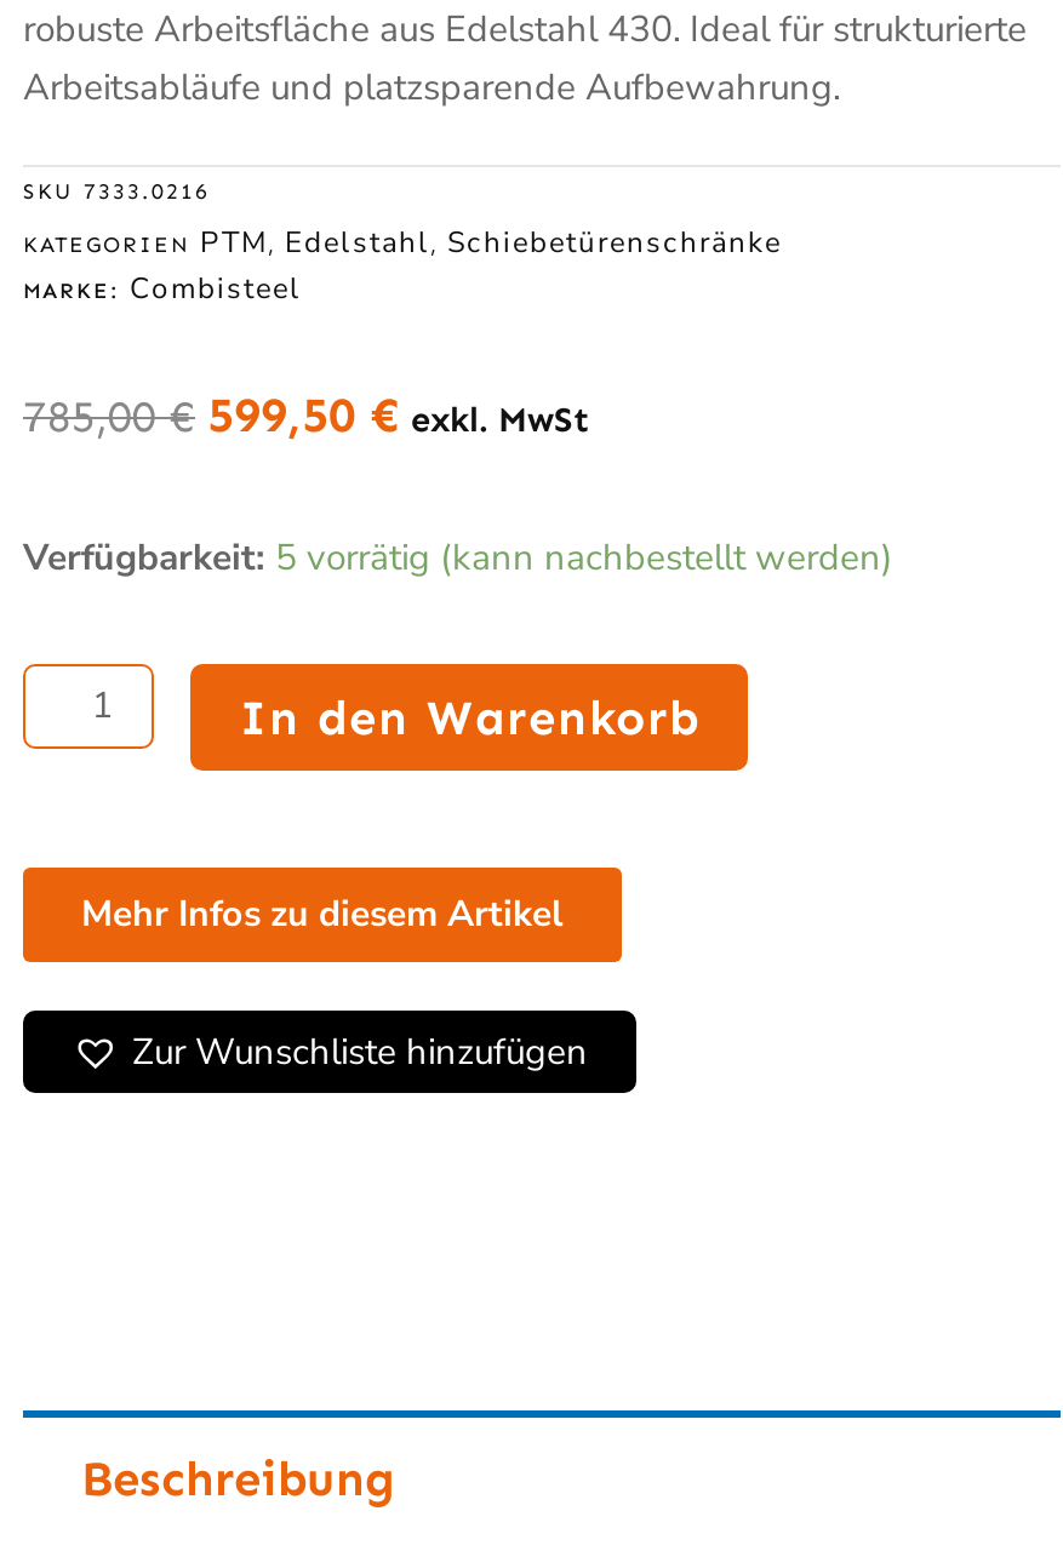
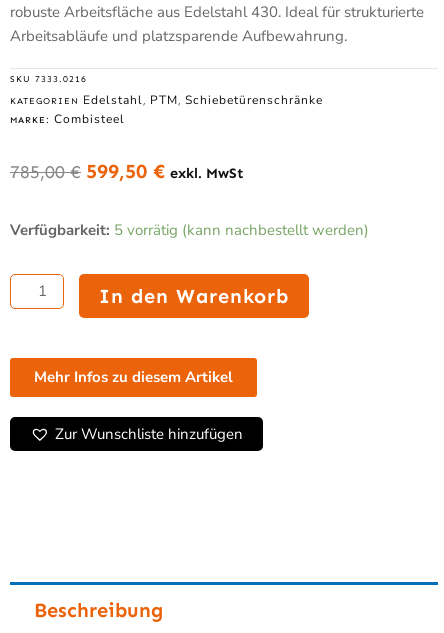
[23,223,782,262] KATEGORIEN PTM, Edelstahl, Schiebetürenschränke -> [10,92,323,108] KATEGORIEN Edelstahl, PTM, Schiebetürenschränke

